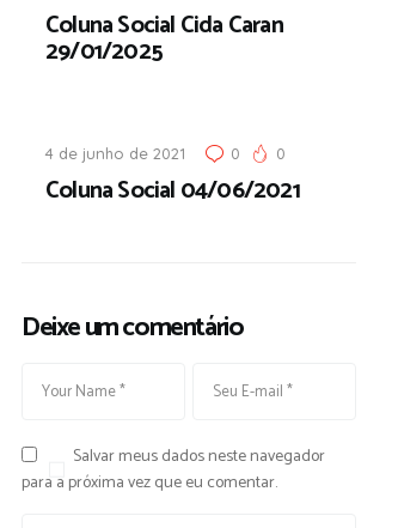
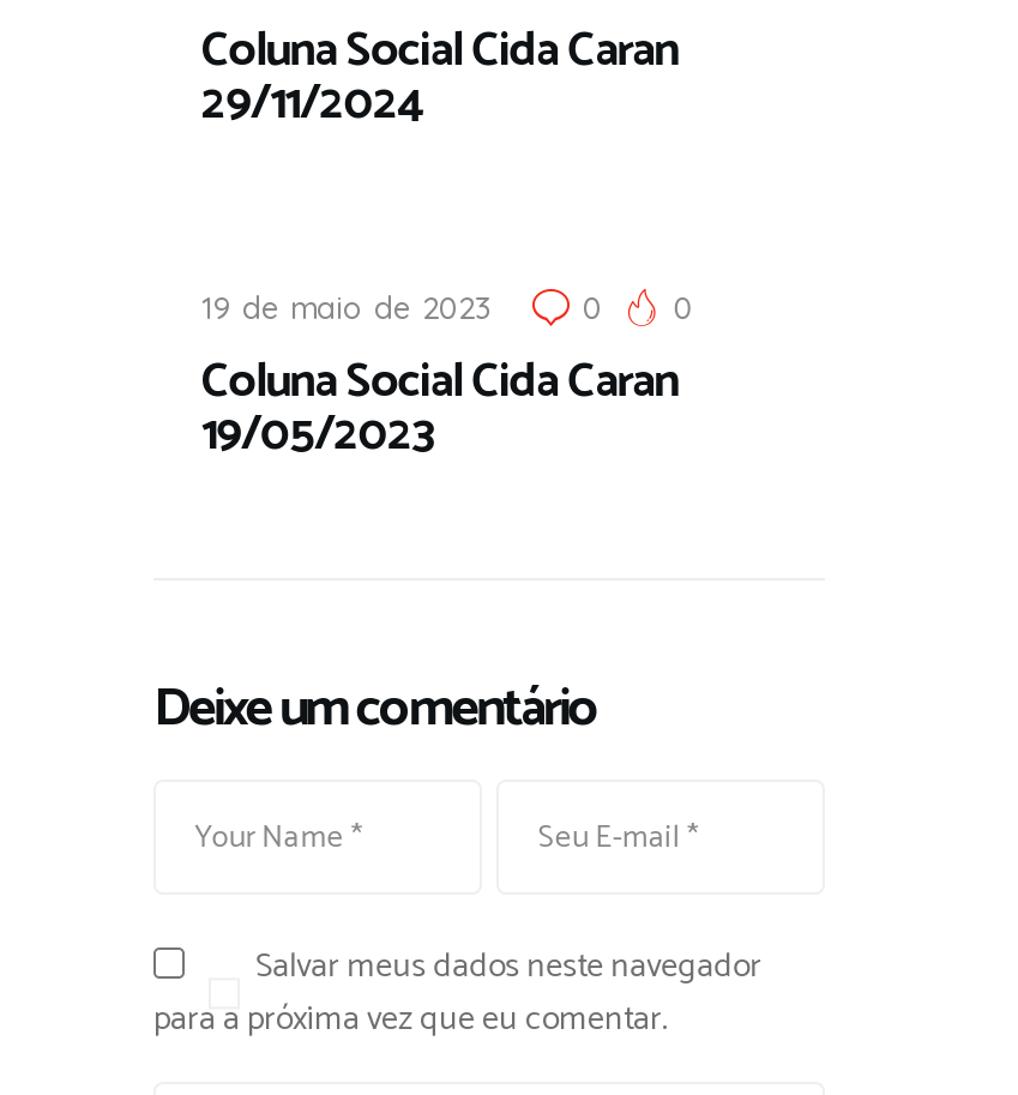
[45,32,163,71] 29/01/2025 -> [201,64,422,143] 29/11/2024
[45,143,185,162] 4 de junho de 2021 -> [201,287,492,325] 19 de maio de 2023
[45,171,300,210] Coluna Social 04/06/2021 -> [201,342,678,474] Coluna Social Cida Caran | 19/05/2023

